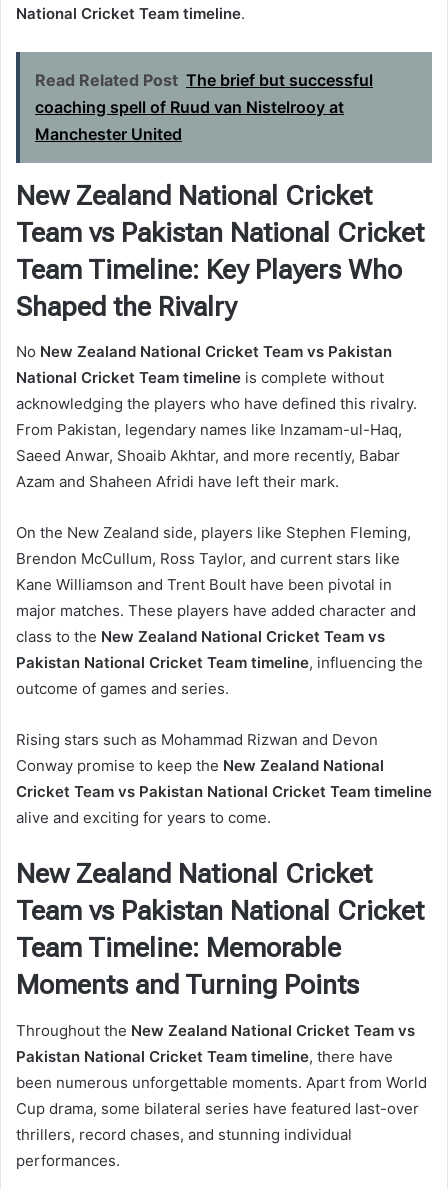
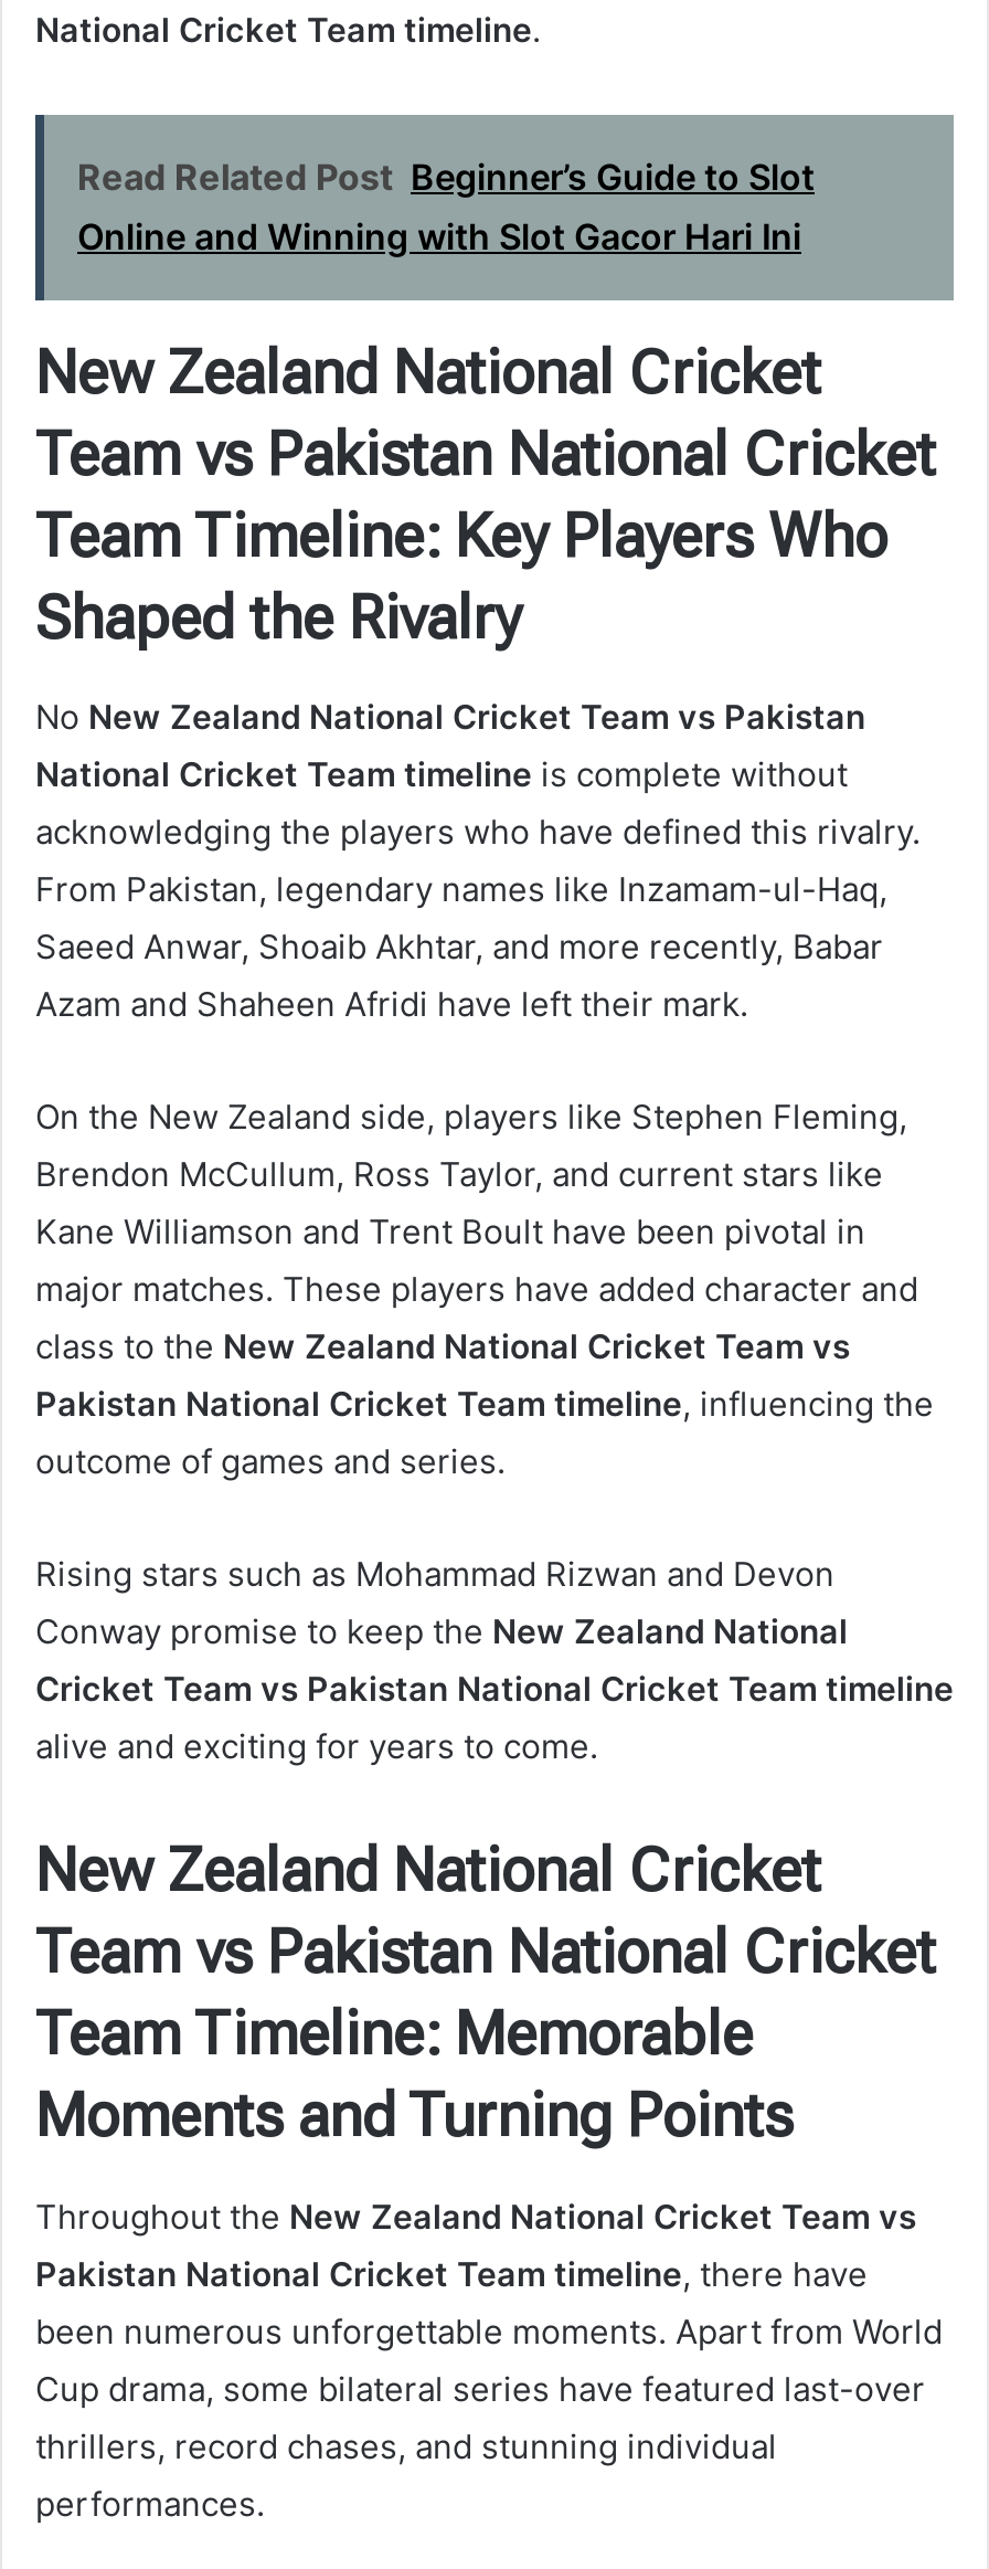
[35,69,373,143] Read Related Post The brief but successful | coaching spell of Ruud van Nistelrooy at | Manchester United -> [77,154,815,257] Read Related Post Beginner’s Guide to Slot | Online and Winning with Slot Gacor Hari Ini

